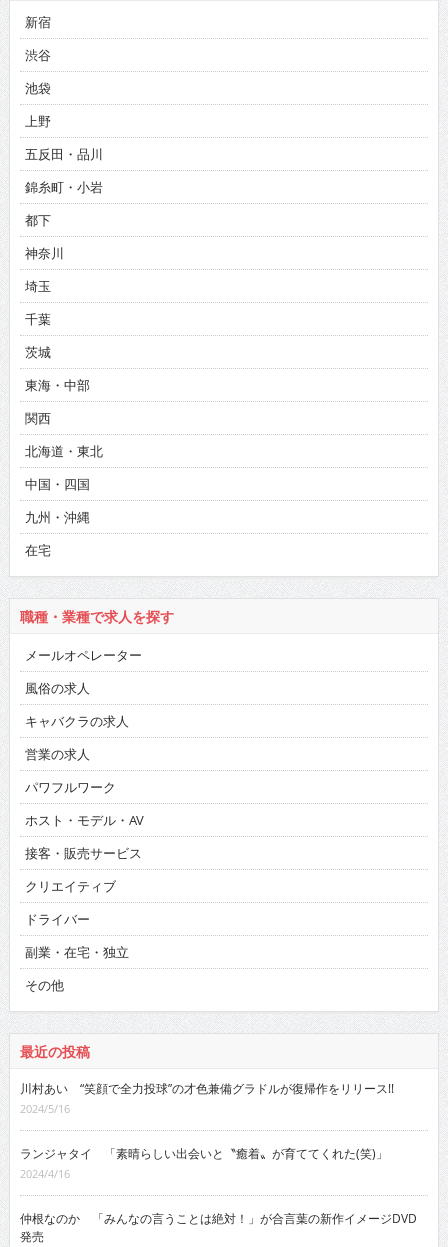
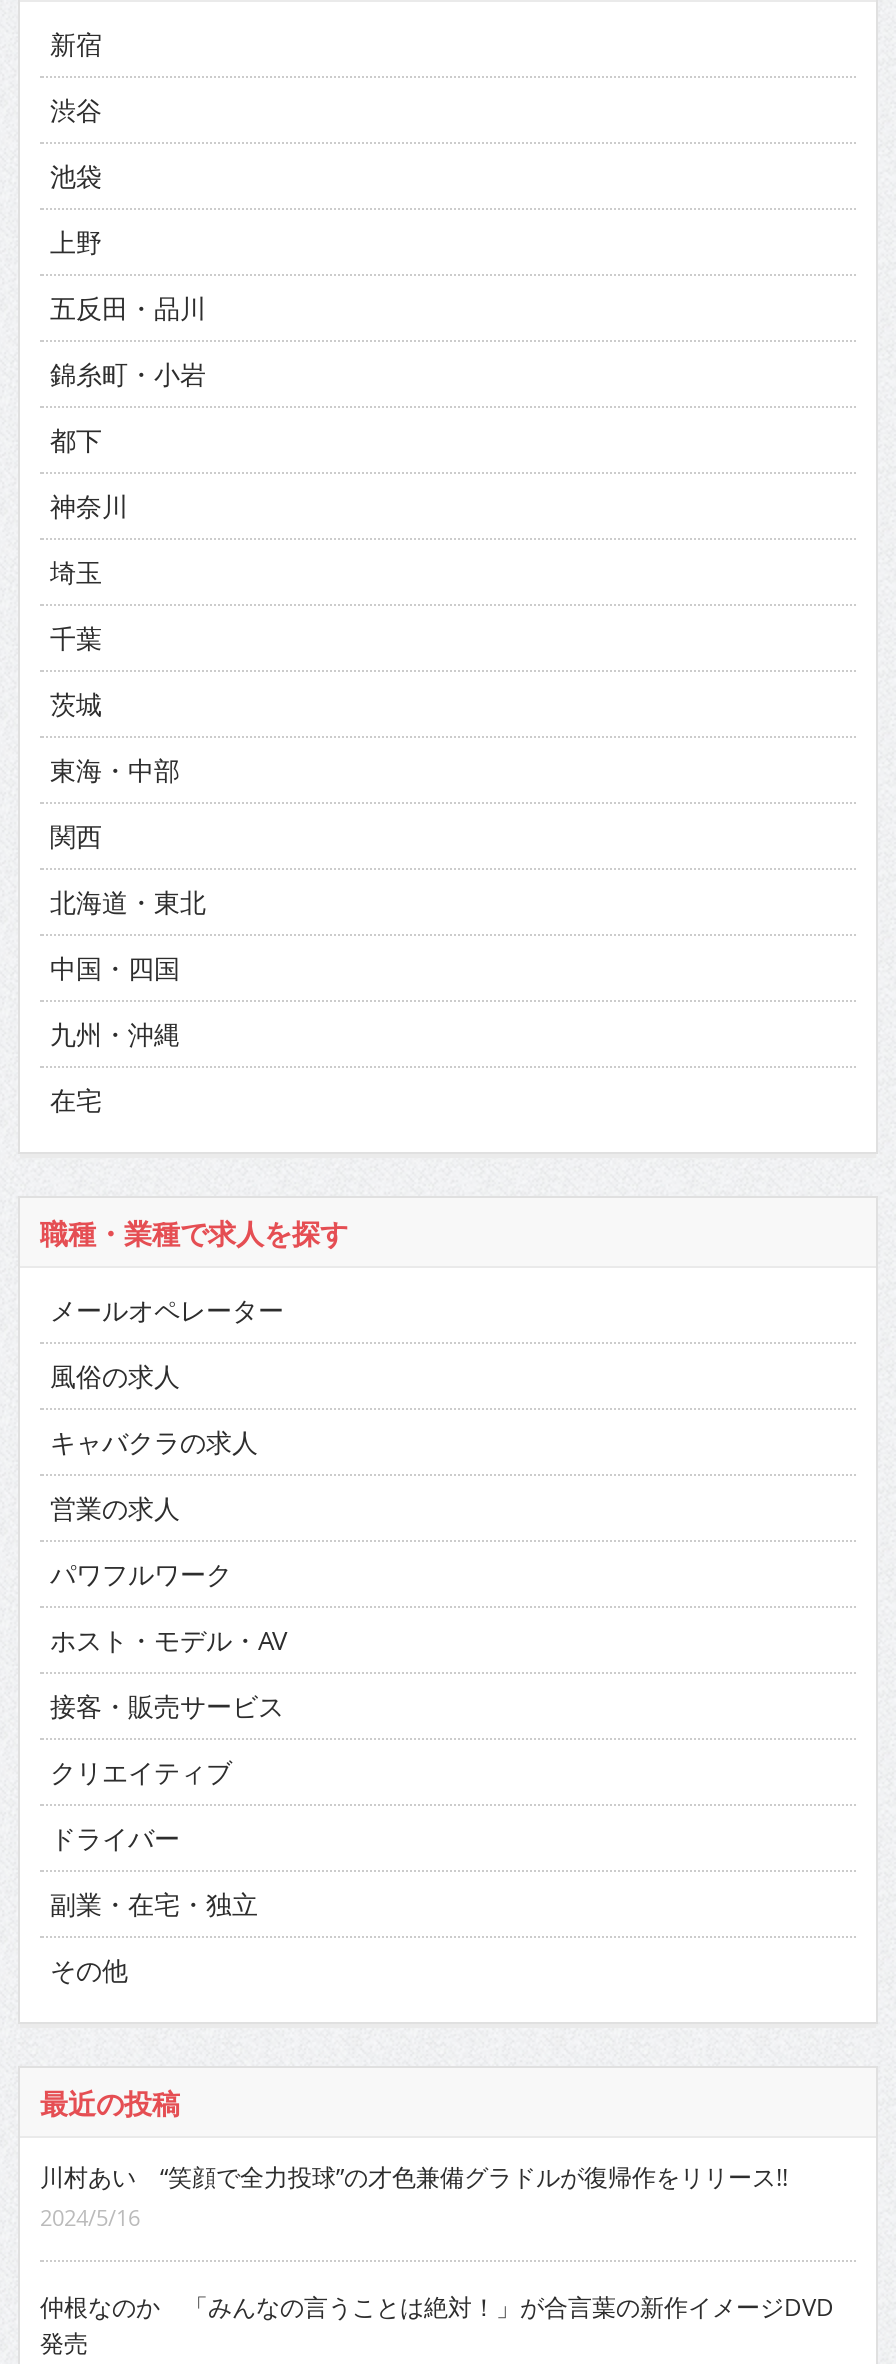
[20,1145,388,1181] ランジャタイ 「素晴らしい出会いと〝癒着〟が育ててくれた(笑)」 | 2024/4/16 -> none

